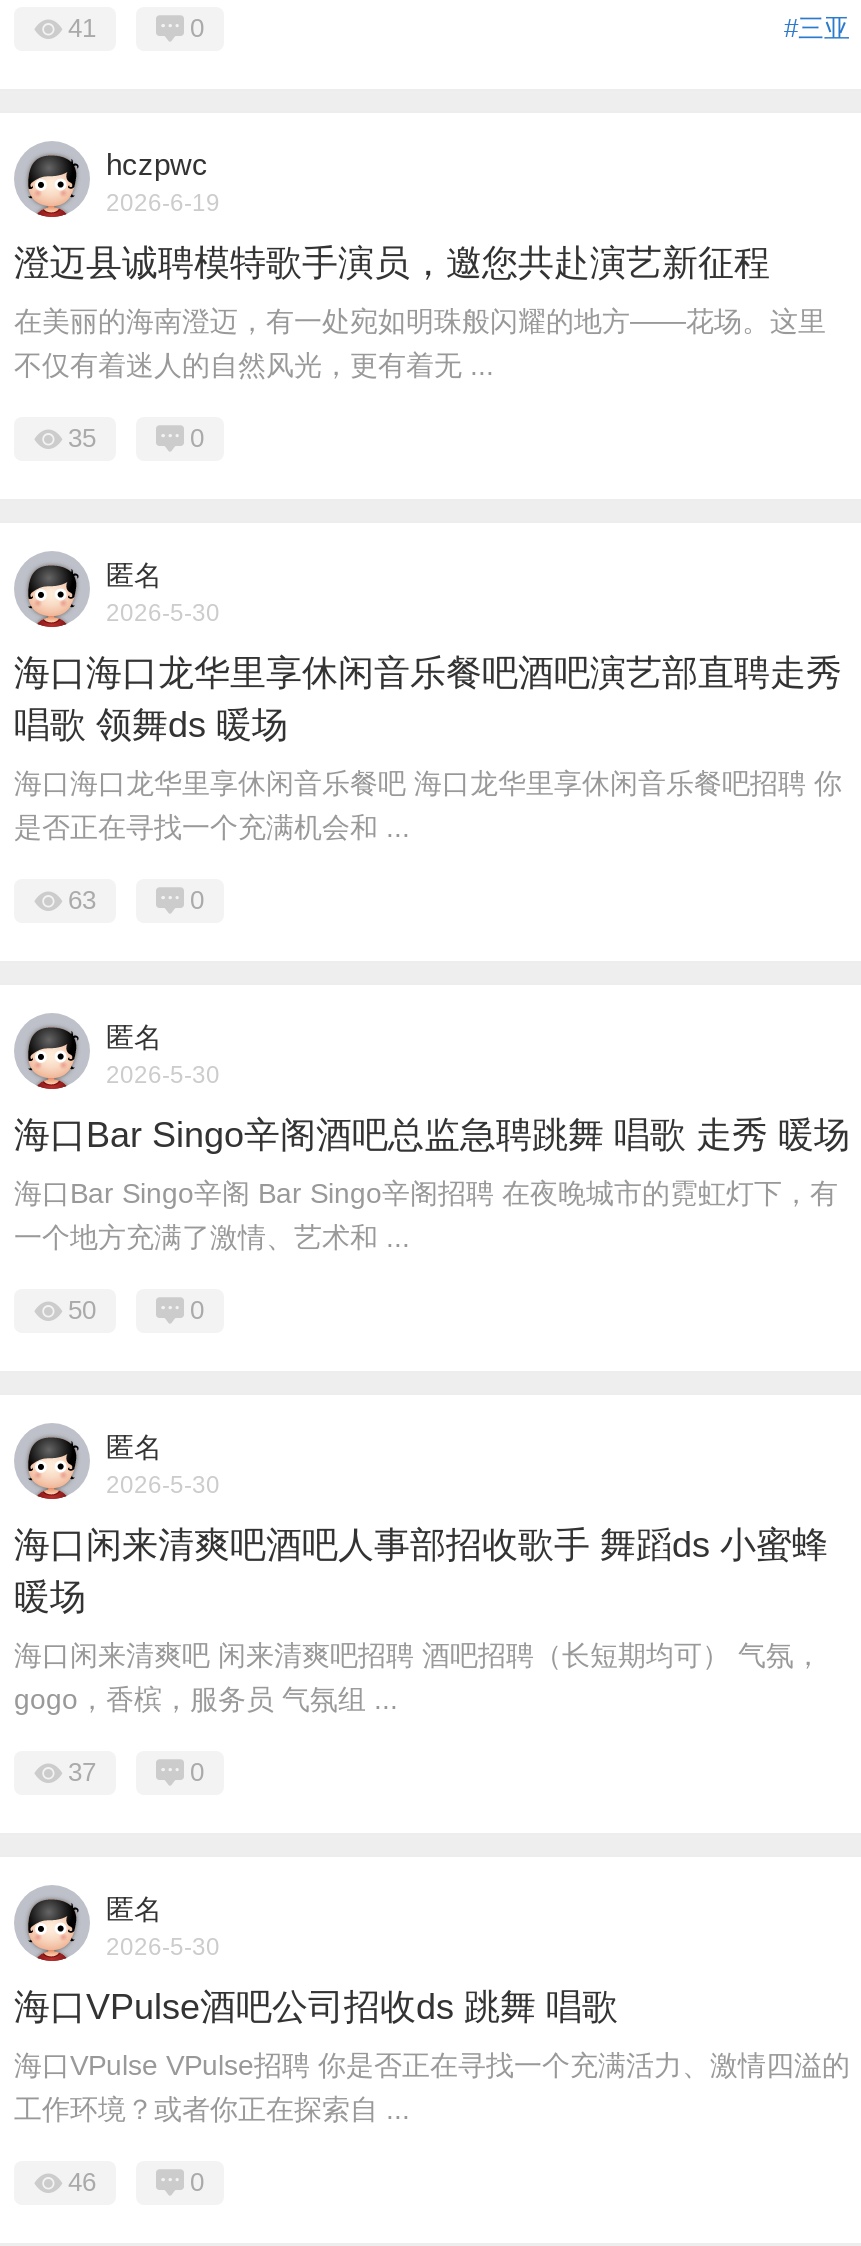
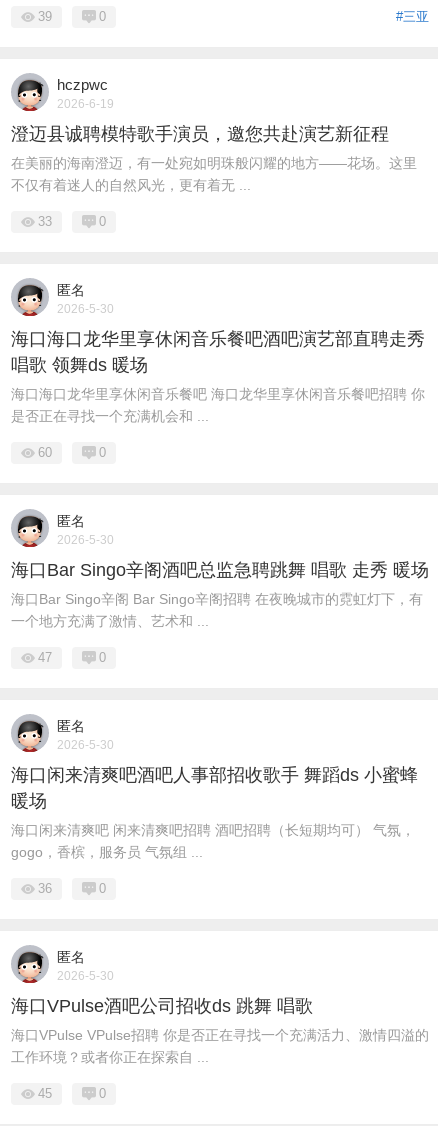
[68,13,96,43] 41 -> [38,9,52,24] 39
[68,423,96,453] 35 -> [38,214,52,229] 33
[68,885,96,915] 63 -> [38,445,52,460] 60
[68,1295,96,1325] 50 -> [38,650,52,665] 47
[68,1757,96,1787] 37 -> [38,881,52,896] 36
[68,2167,96,2197] 46 -> [38,1086,52,1101] 45

